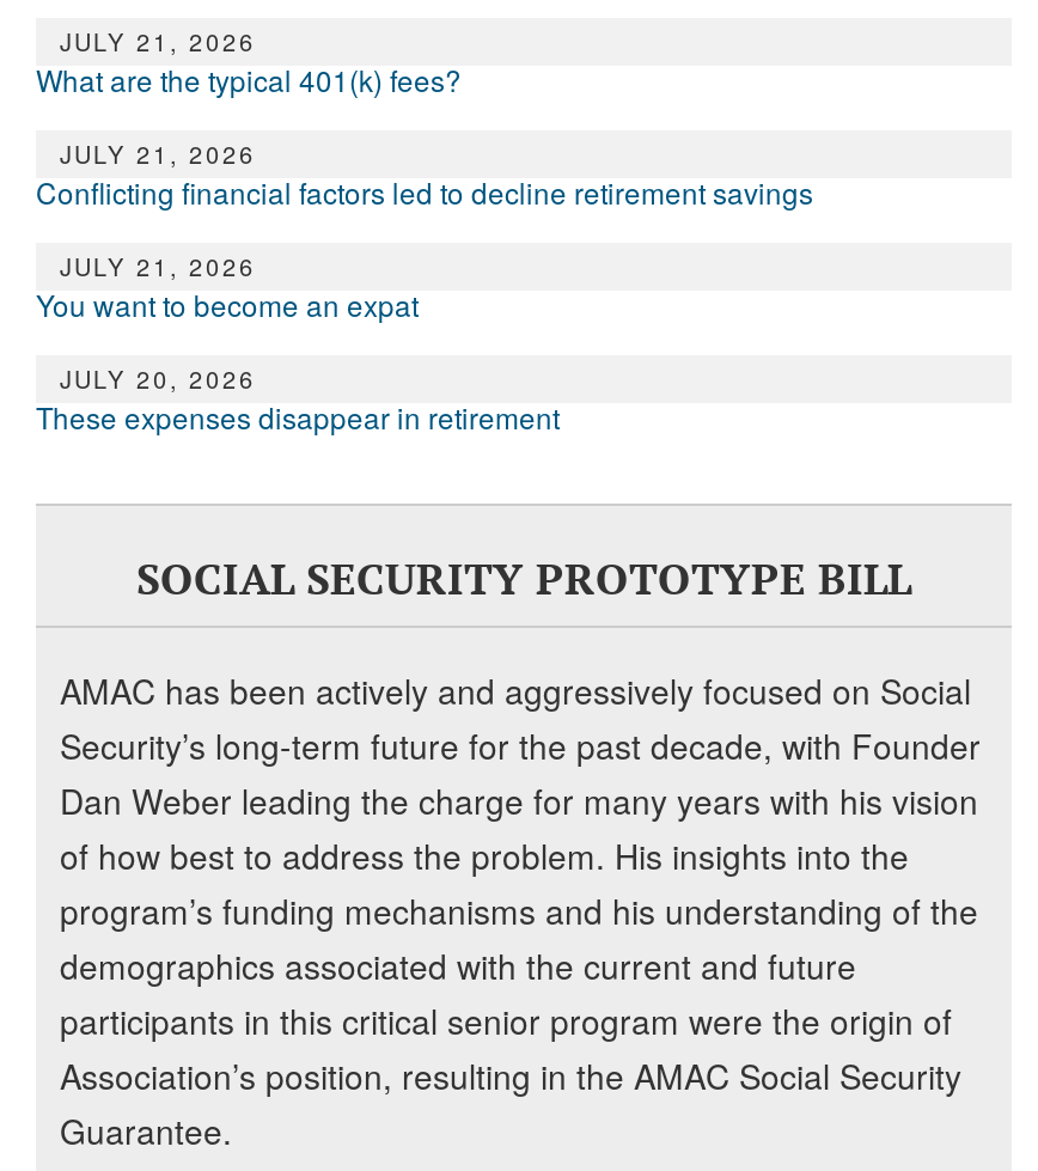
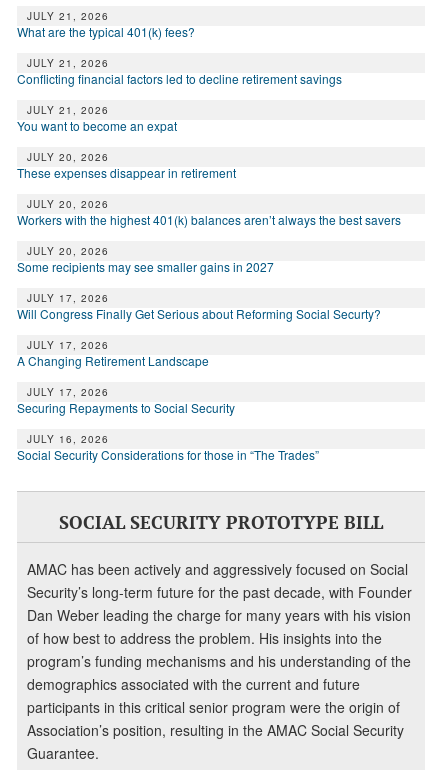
none -> [17,197,401,463] JULY 20, 2026 | Workers with the highest 401(k) balances aren’t always the best savers | JULY 20, 2026 | Some recipients may see smaller gains in 2027 | JULY 17, 2026 | Will Congress Finally Get Serious about Reforming Social Securty? | JULY 17, 2026 | A Changing Retirement Landscape | JULY 17, 2026 | Securing Repayments to Social Security | JULY 16, 2026 | Social Security Considerations for those in “The Trades”

